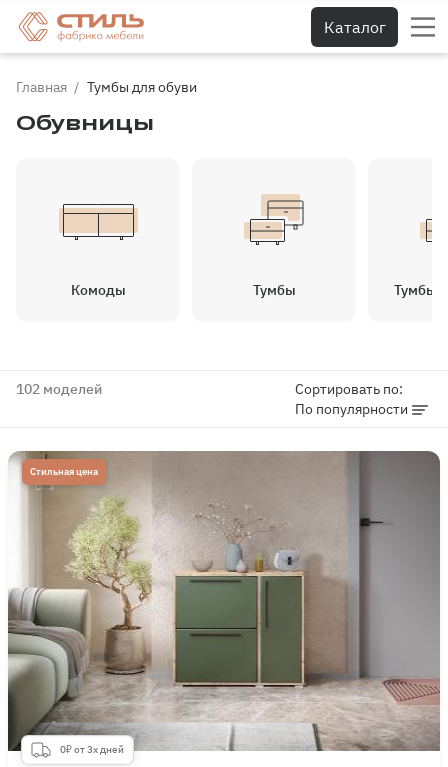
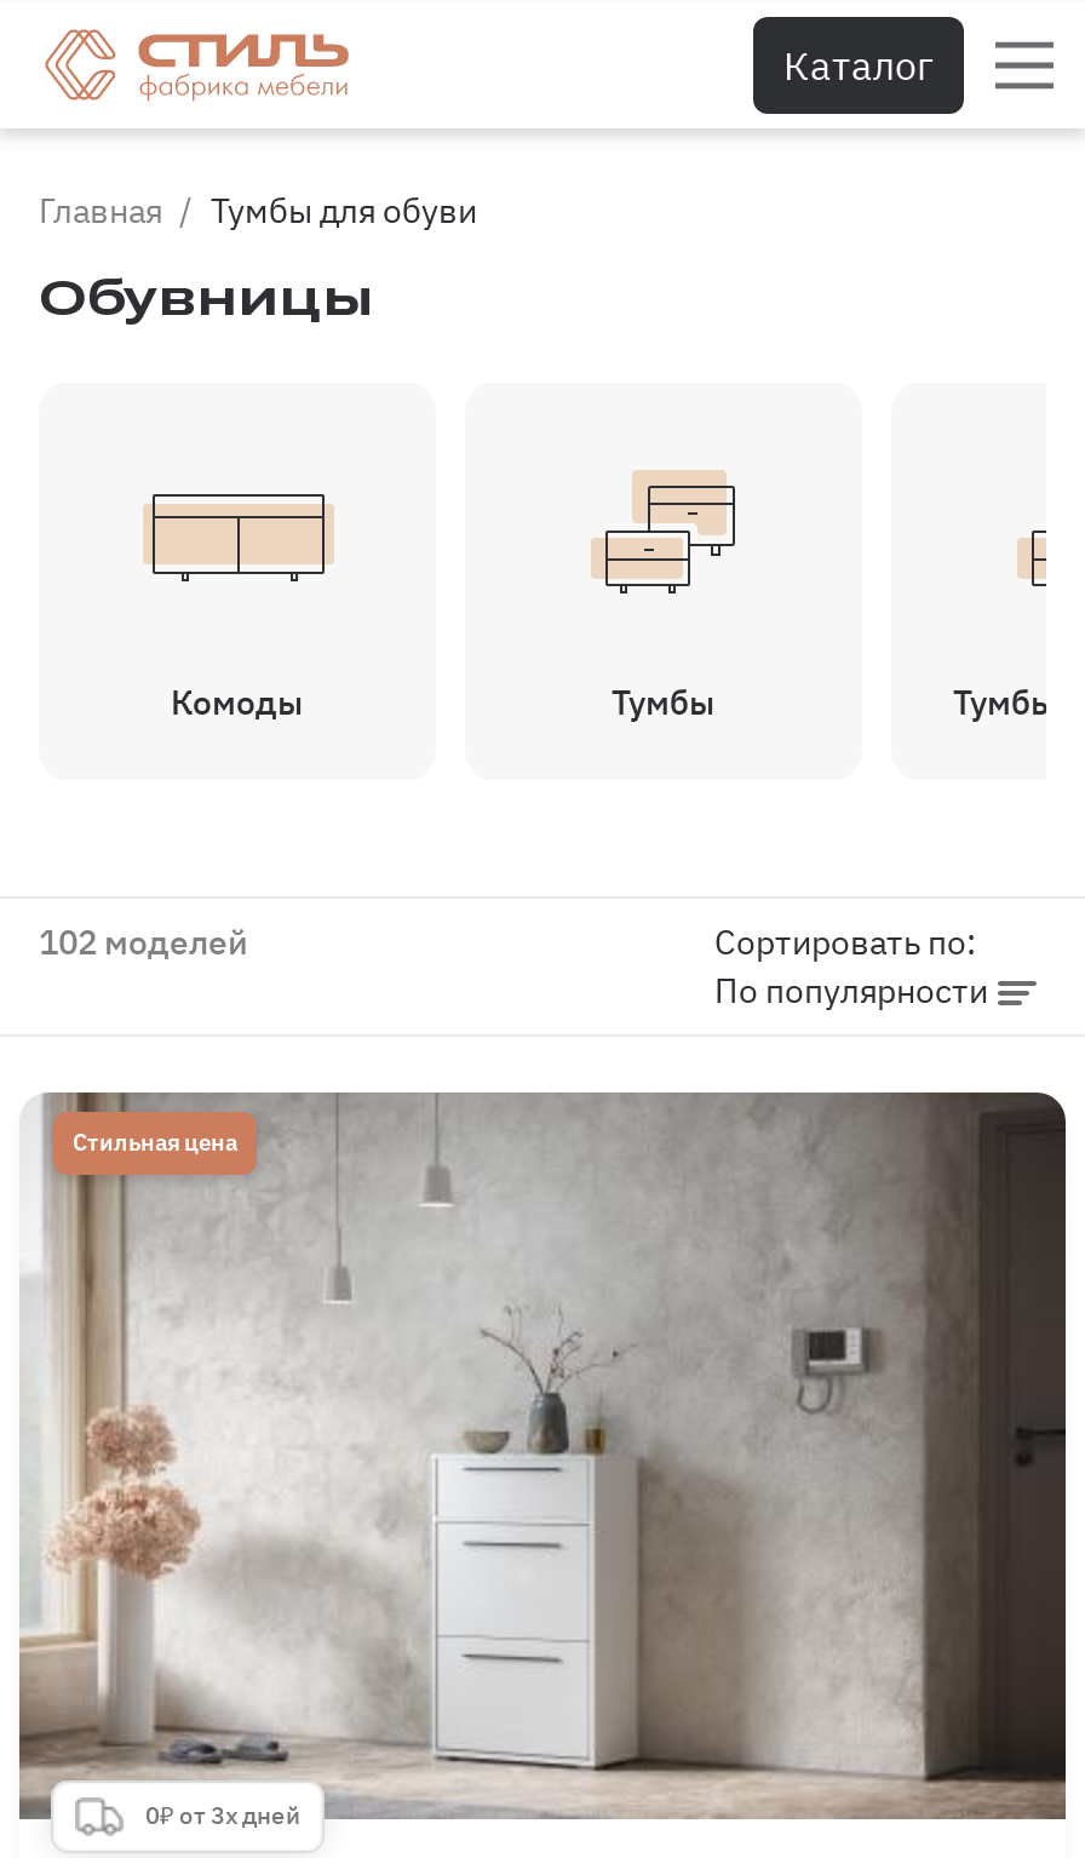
[7,451,441,752] [image] -> [17,1093,1066,1822] [image]

